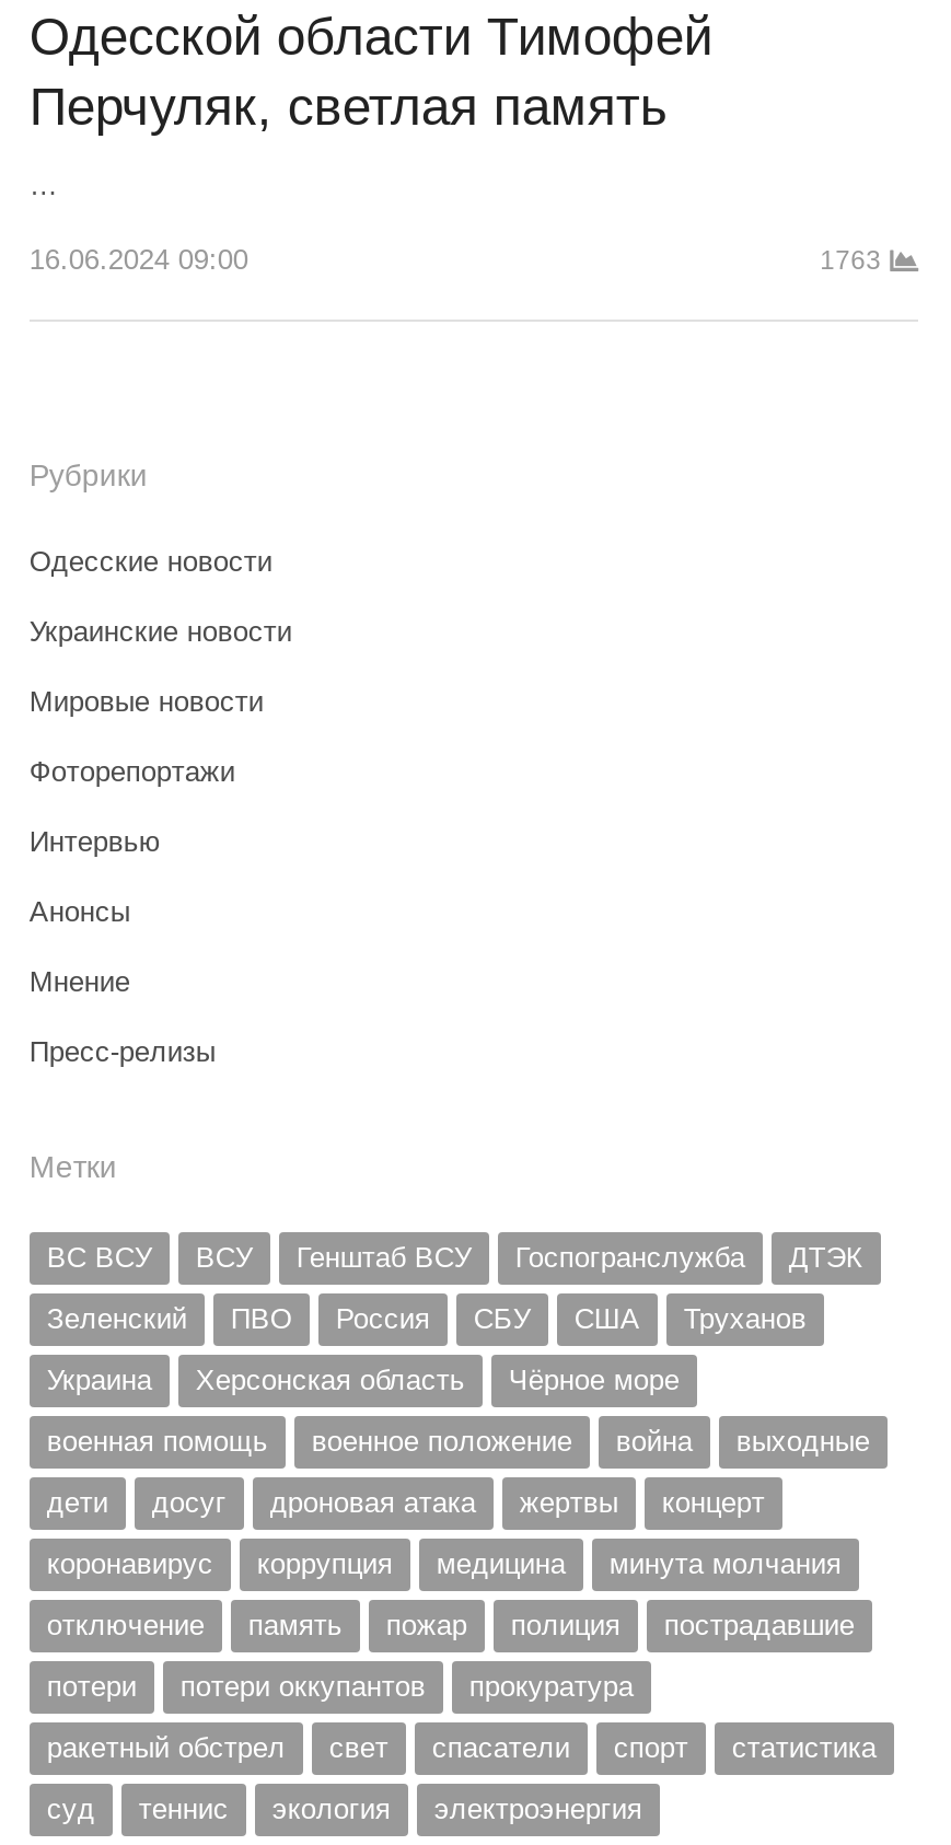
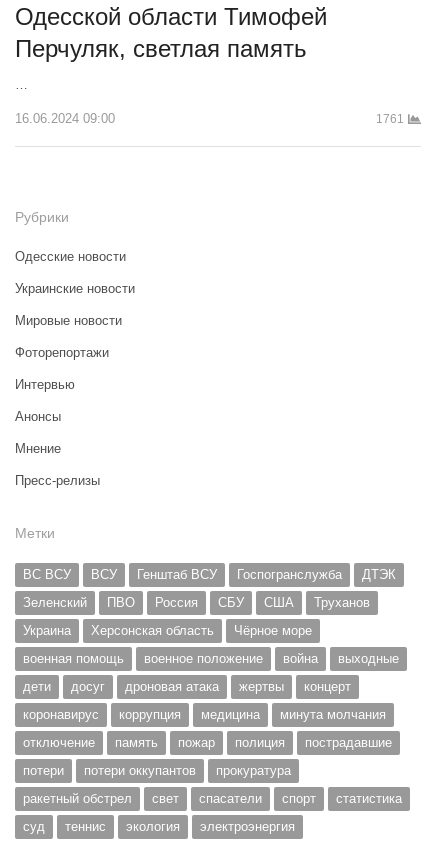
[820,246,881,277] 1763 -> [376,112,404,126] 1761

